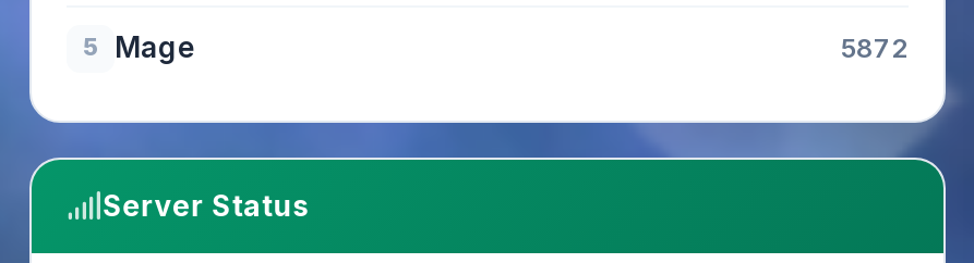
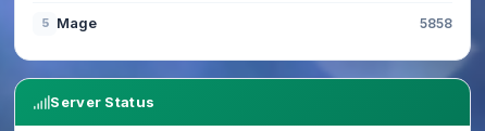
[841,32,909,65] 5872 -> [420,15,452,32] 5858

